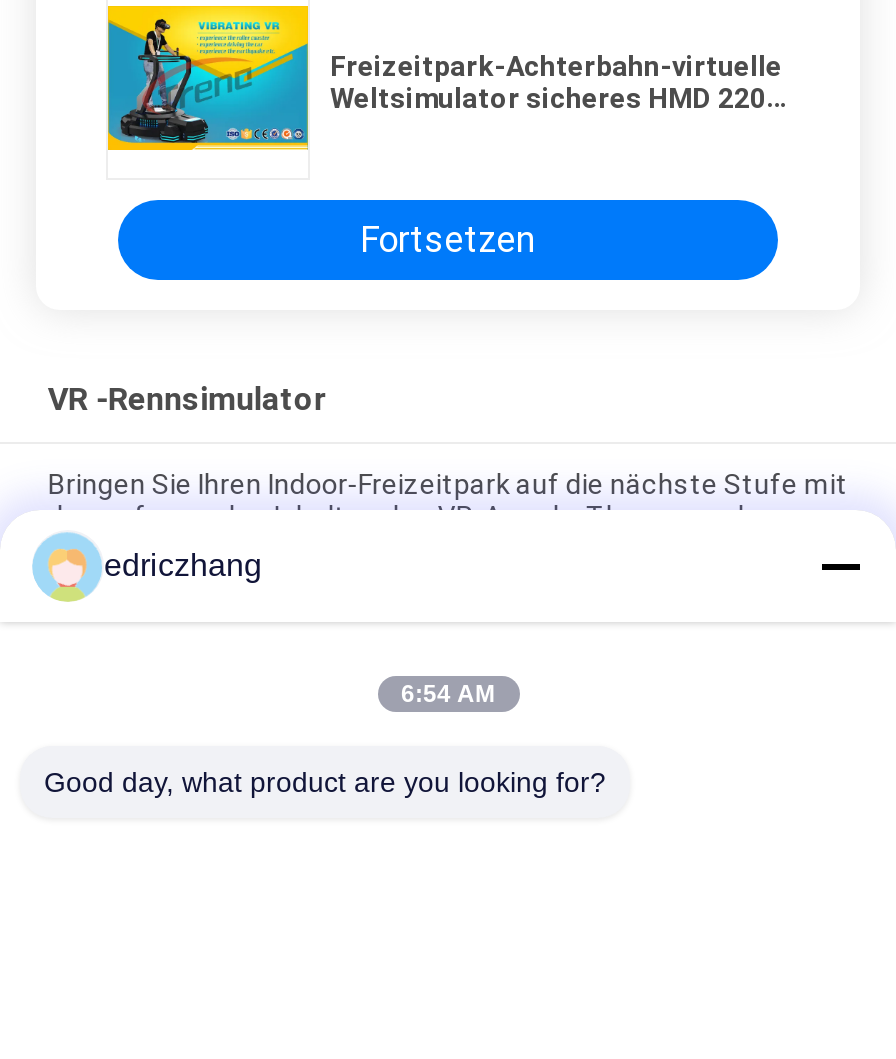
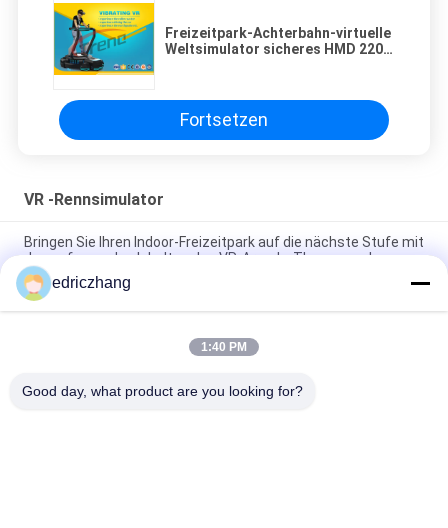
[401,680,495,708] 6:54 AM -> [201,340,247,354] 1:40 PM

